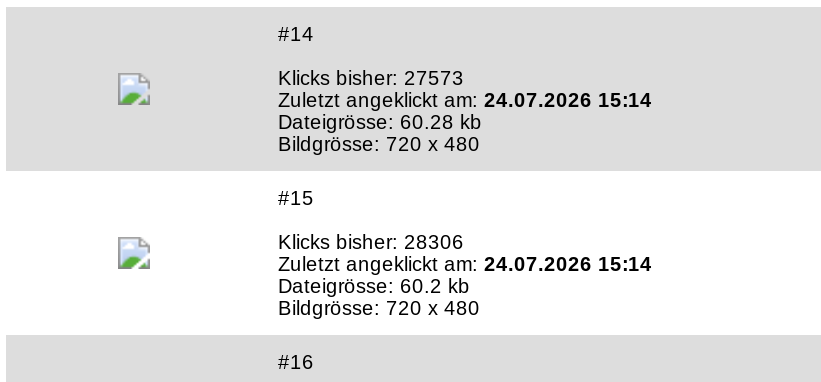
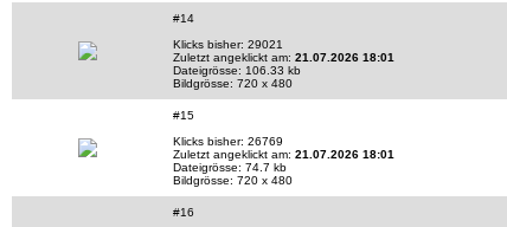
[278,67,464,89] Klicks bisher: 27573 -> [173,38,283,51] Klicks bisher: 29021
[278,89,652,111] Zuletzt angeklickt am: 24.07.2026 15:14 -> [173,51,394,64] Zuletzt angeklickt am: 21.07.2026 18:01
[278,111,482,133] Dateigrösse: 60.28 kb -> [173,64,301,77] Dateigrösse: 106.33 kb
[278,231,464,253] Klicks bisher: 28306 -> [173,135,283,148] Klicks bisher: 26769
[278,253,652,275] Zuletzt angeklickt am: 24.07.2026 15:14 -> [173,148,394,161] Zuletzt angeklickt am: 21.07.2026 18:01
[278,275,470,297] Dateigrösse: 60.2 kb -> [173,161,287,174] Dateigrösse: 74.7 kb

